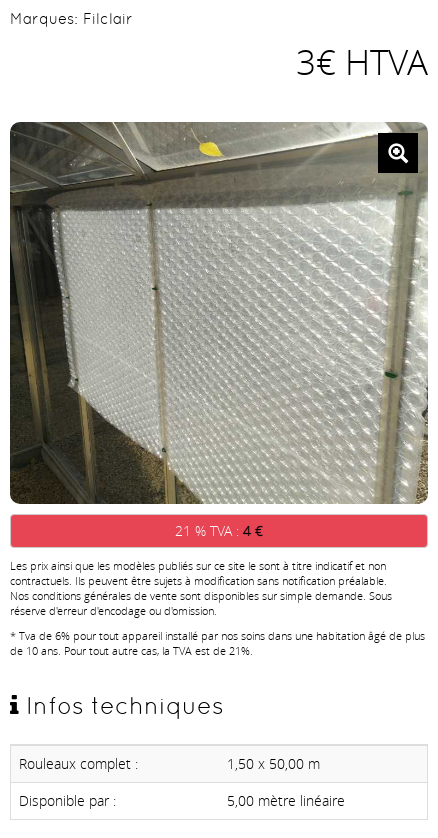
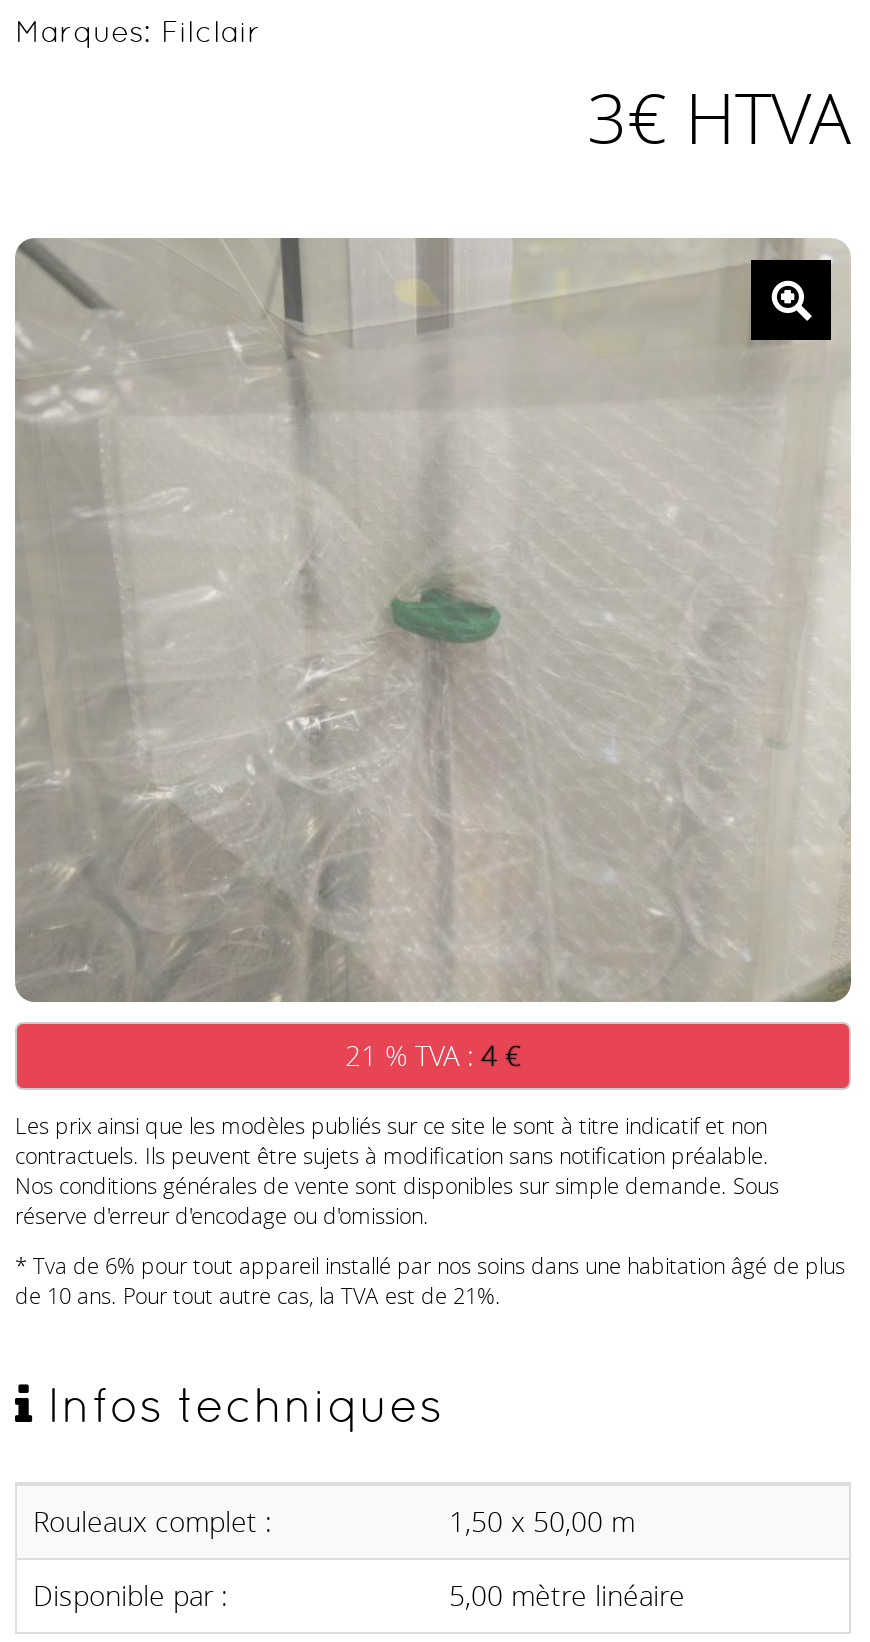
[10,122,428,504] [image] -> [13,238,851,1004] [image]

